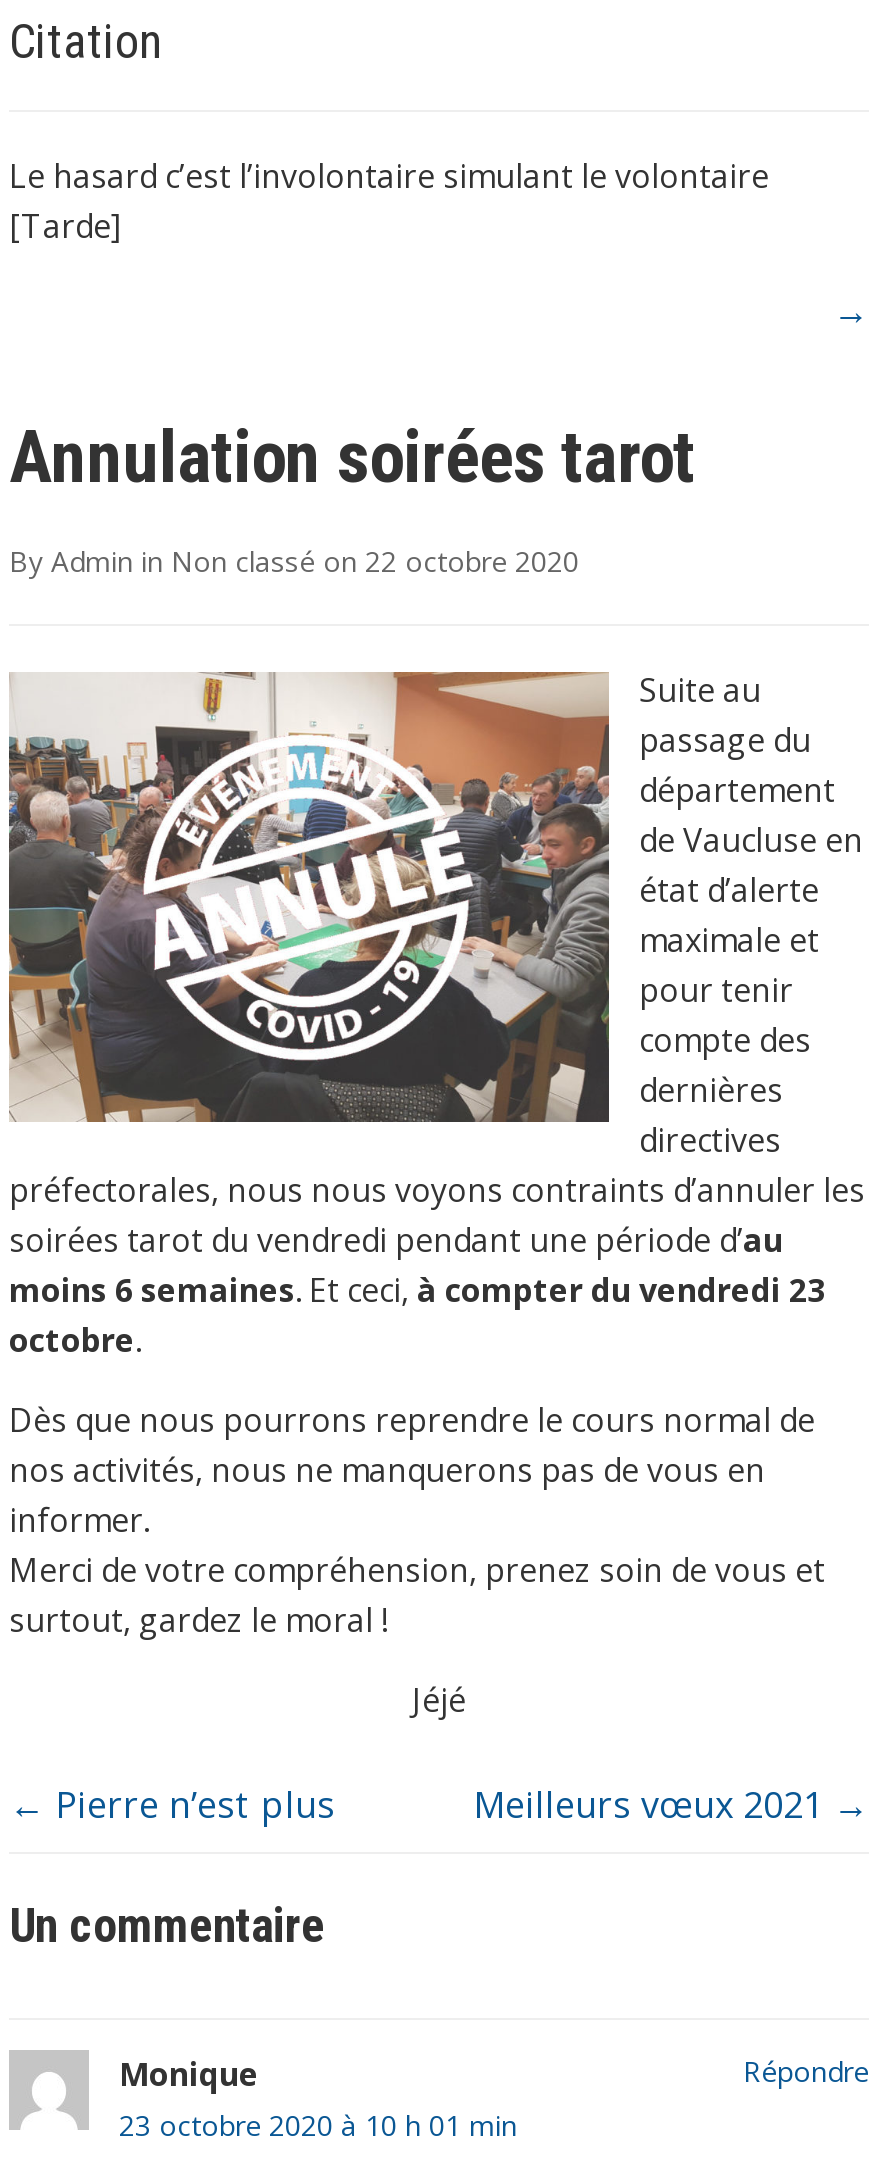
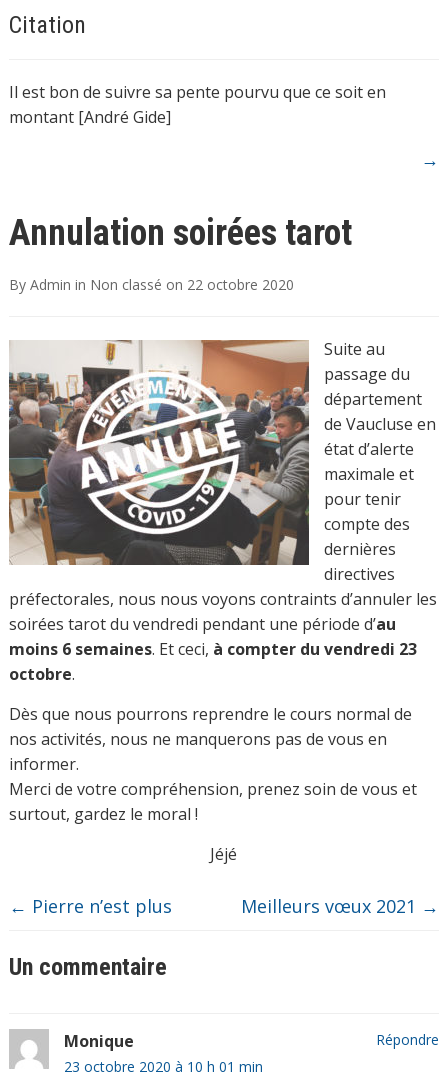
[9,154,769,248] Le hasard c’est l’involontaire simulant le volontaire | [Tarde] -> [9,81,386,128] Il est bon de suivre sa pente pourvu que ce soit en | montant [André Gide]

